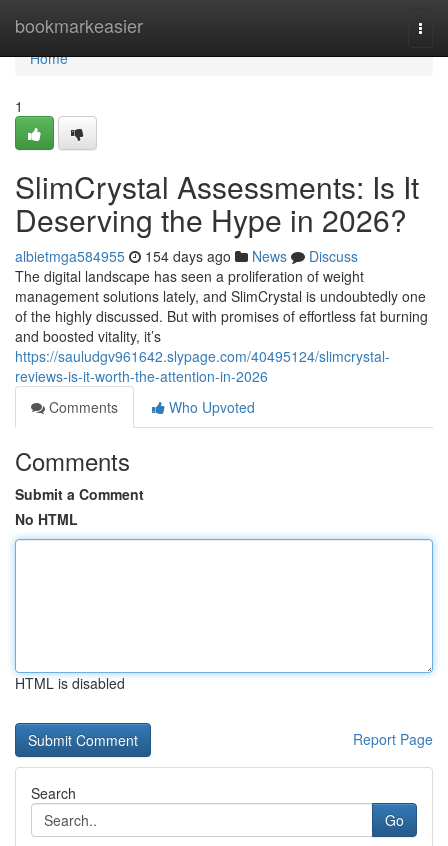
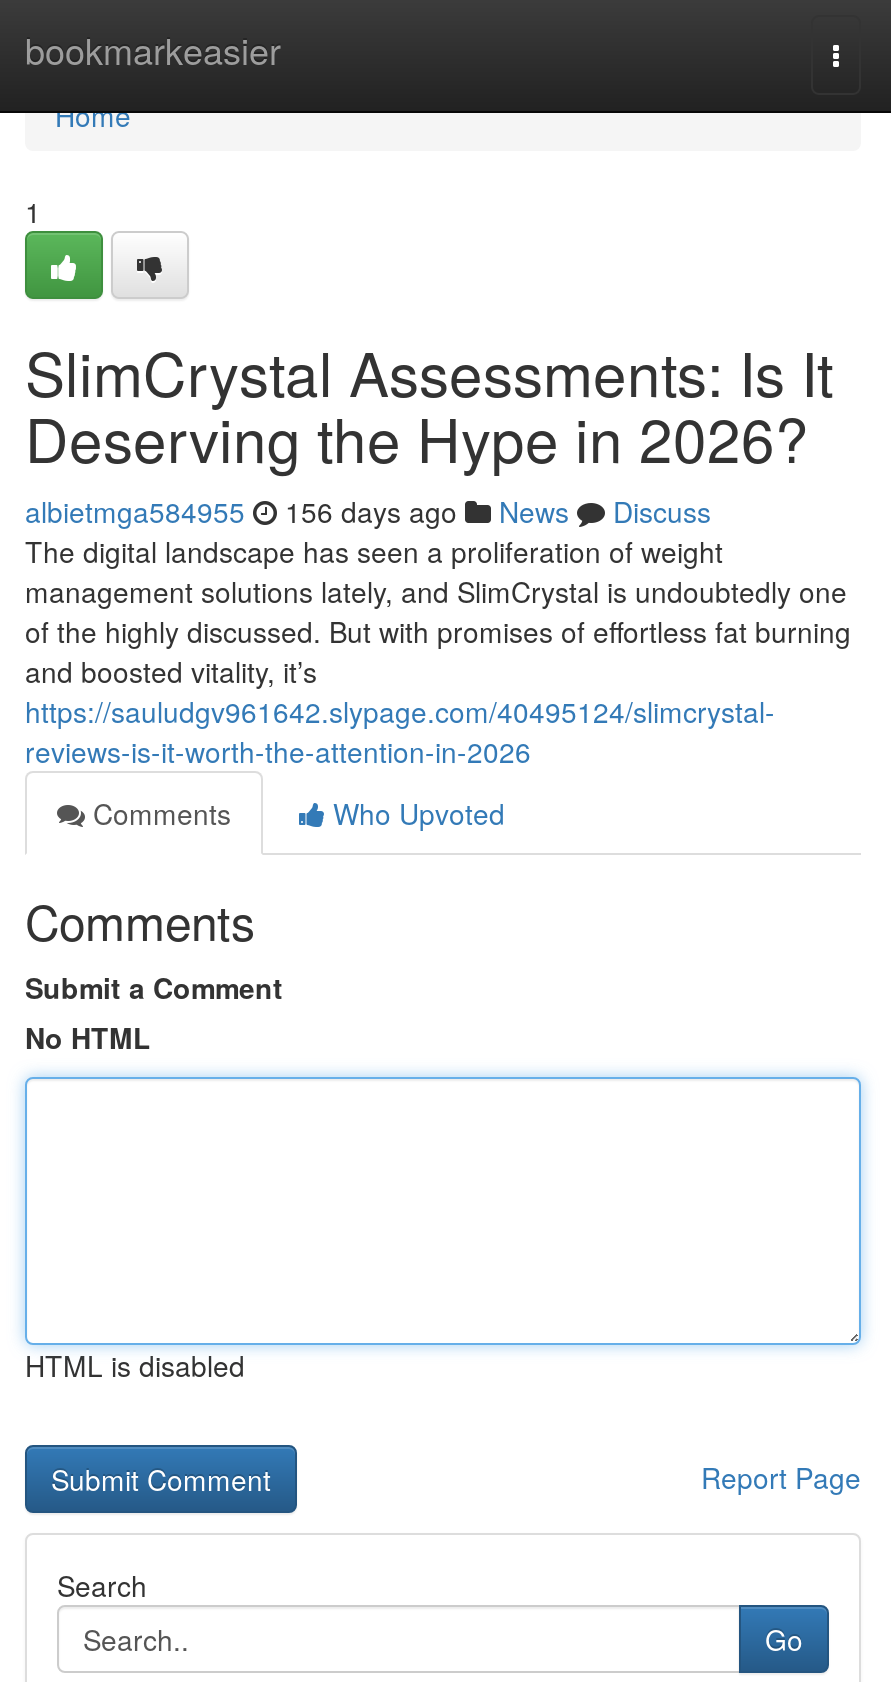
[15,246,358,266] albietmga584955 154 days ago News Discuss -> [25,491,711,531] albietmga584955 156 days ago News Discuss

